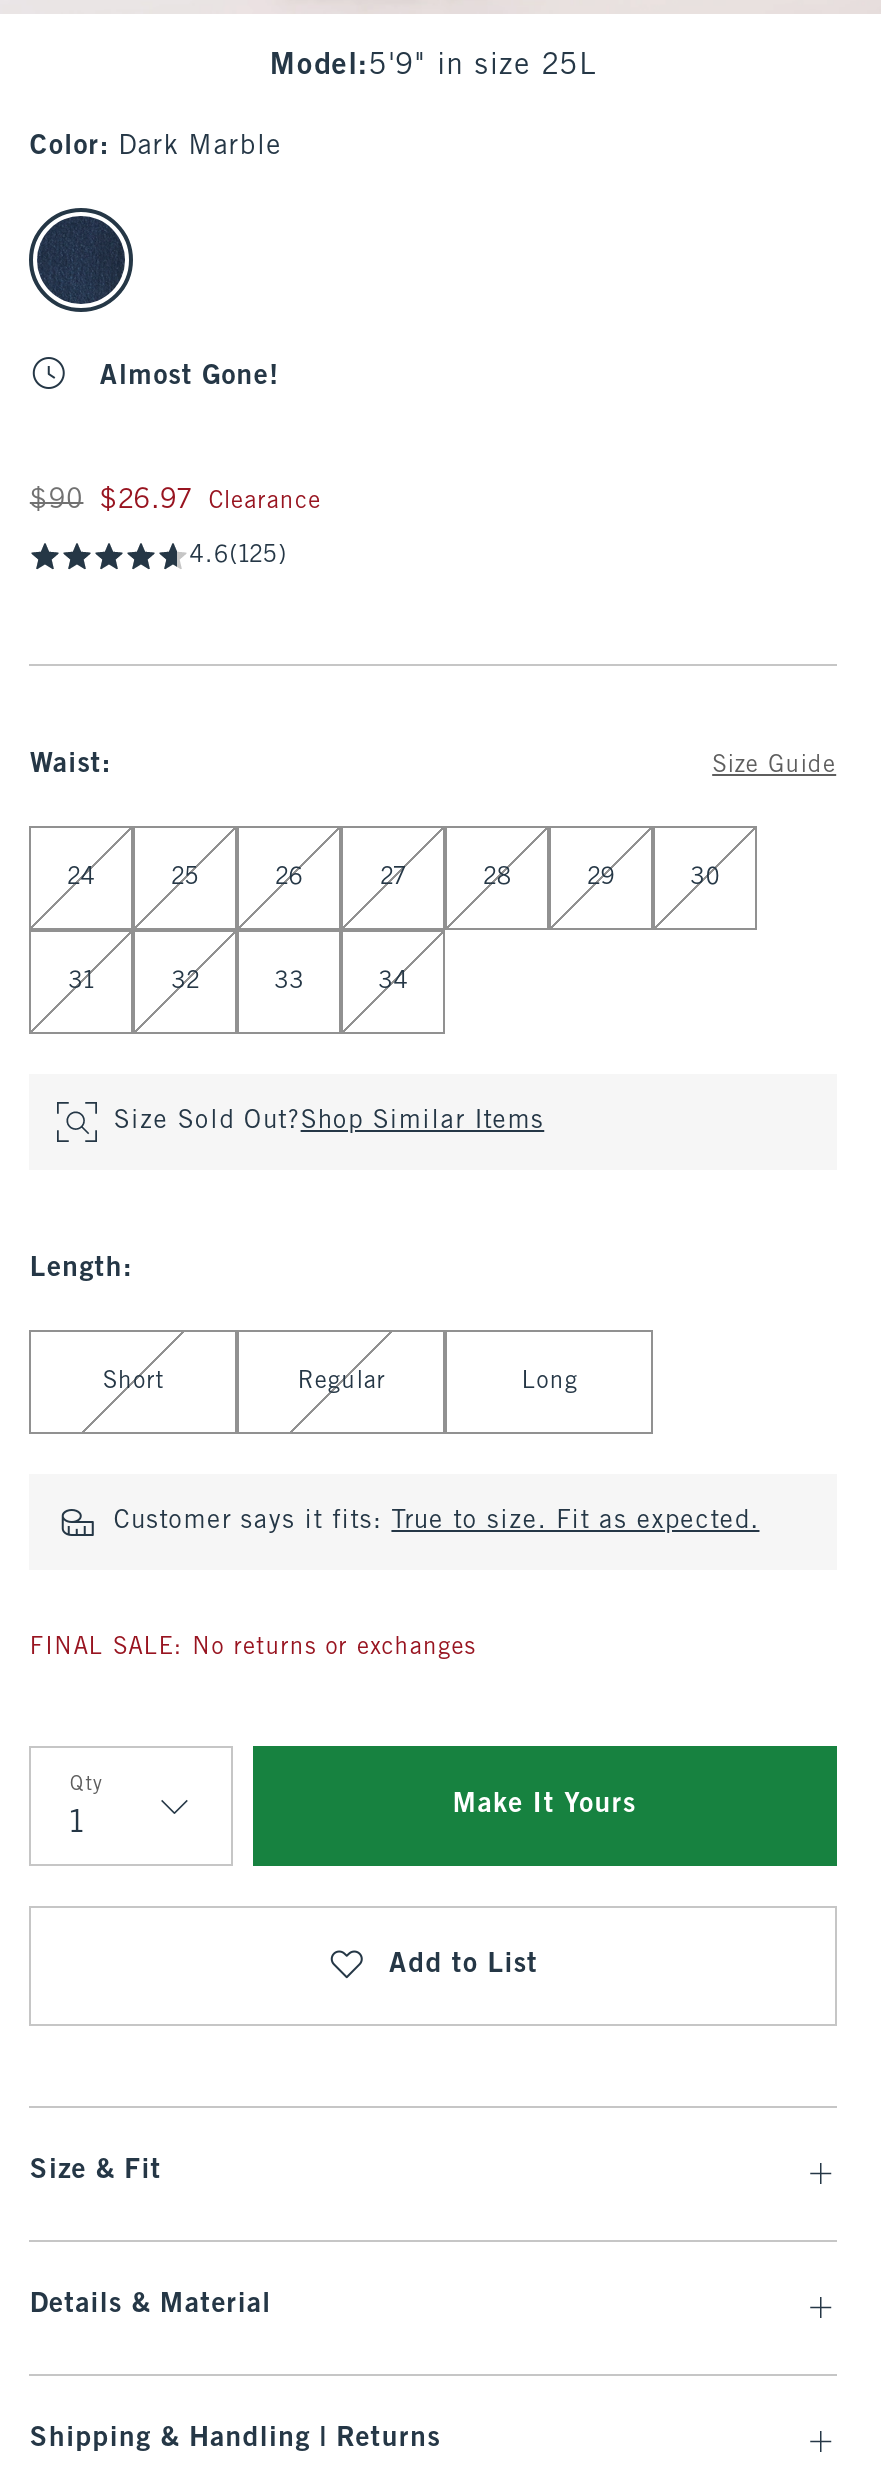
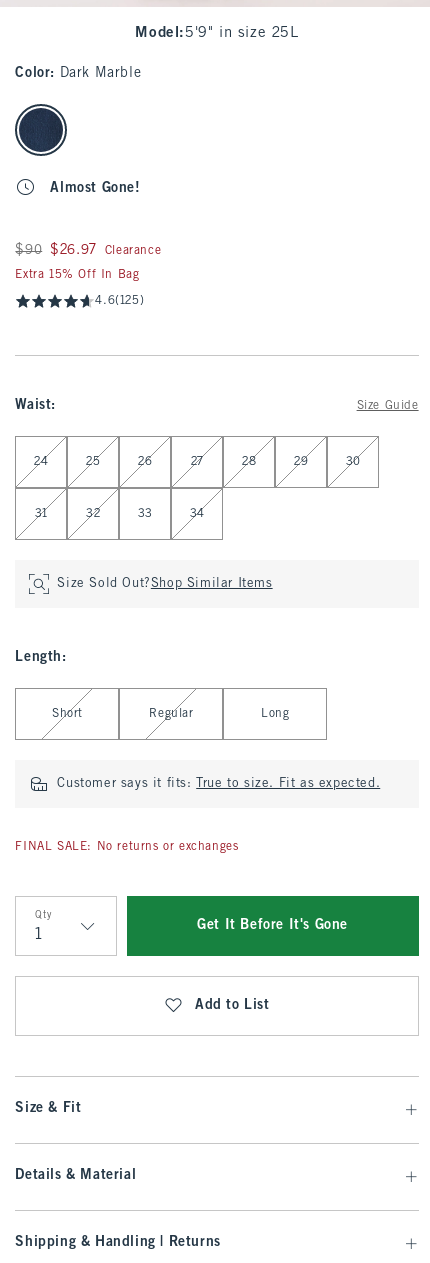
none -> [15,269,139,281] Extra 15% Off In Bag
[453,1792,636,1818] Make It Yours -> [197,919,348,932] Get It Before It's Gone

